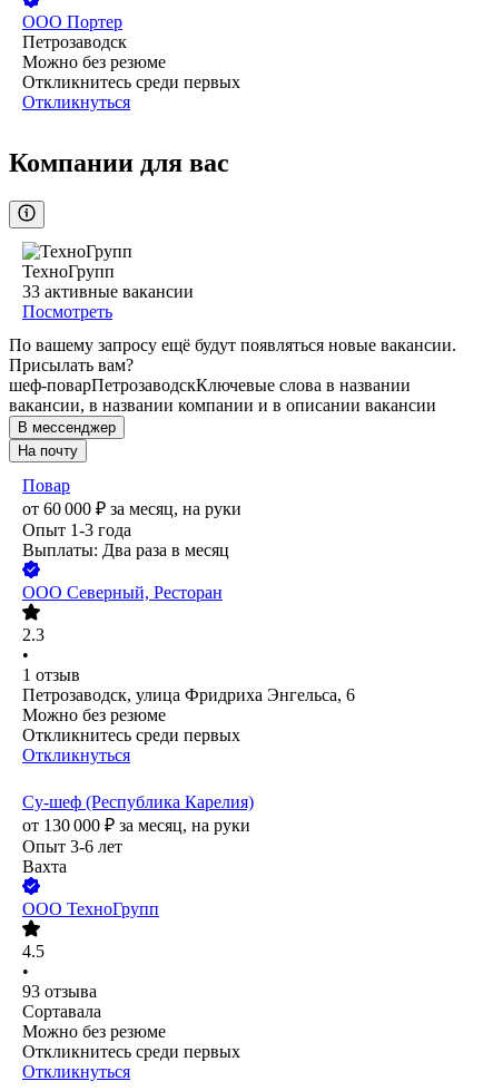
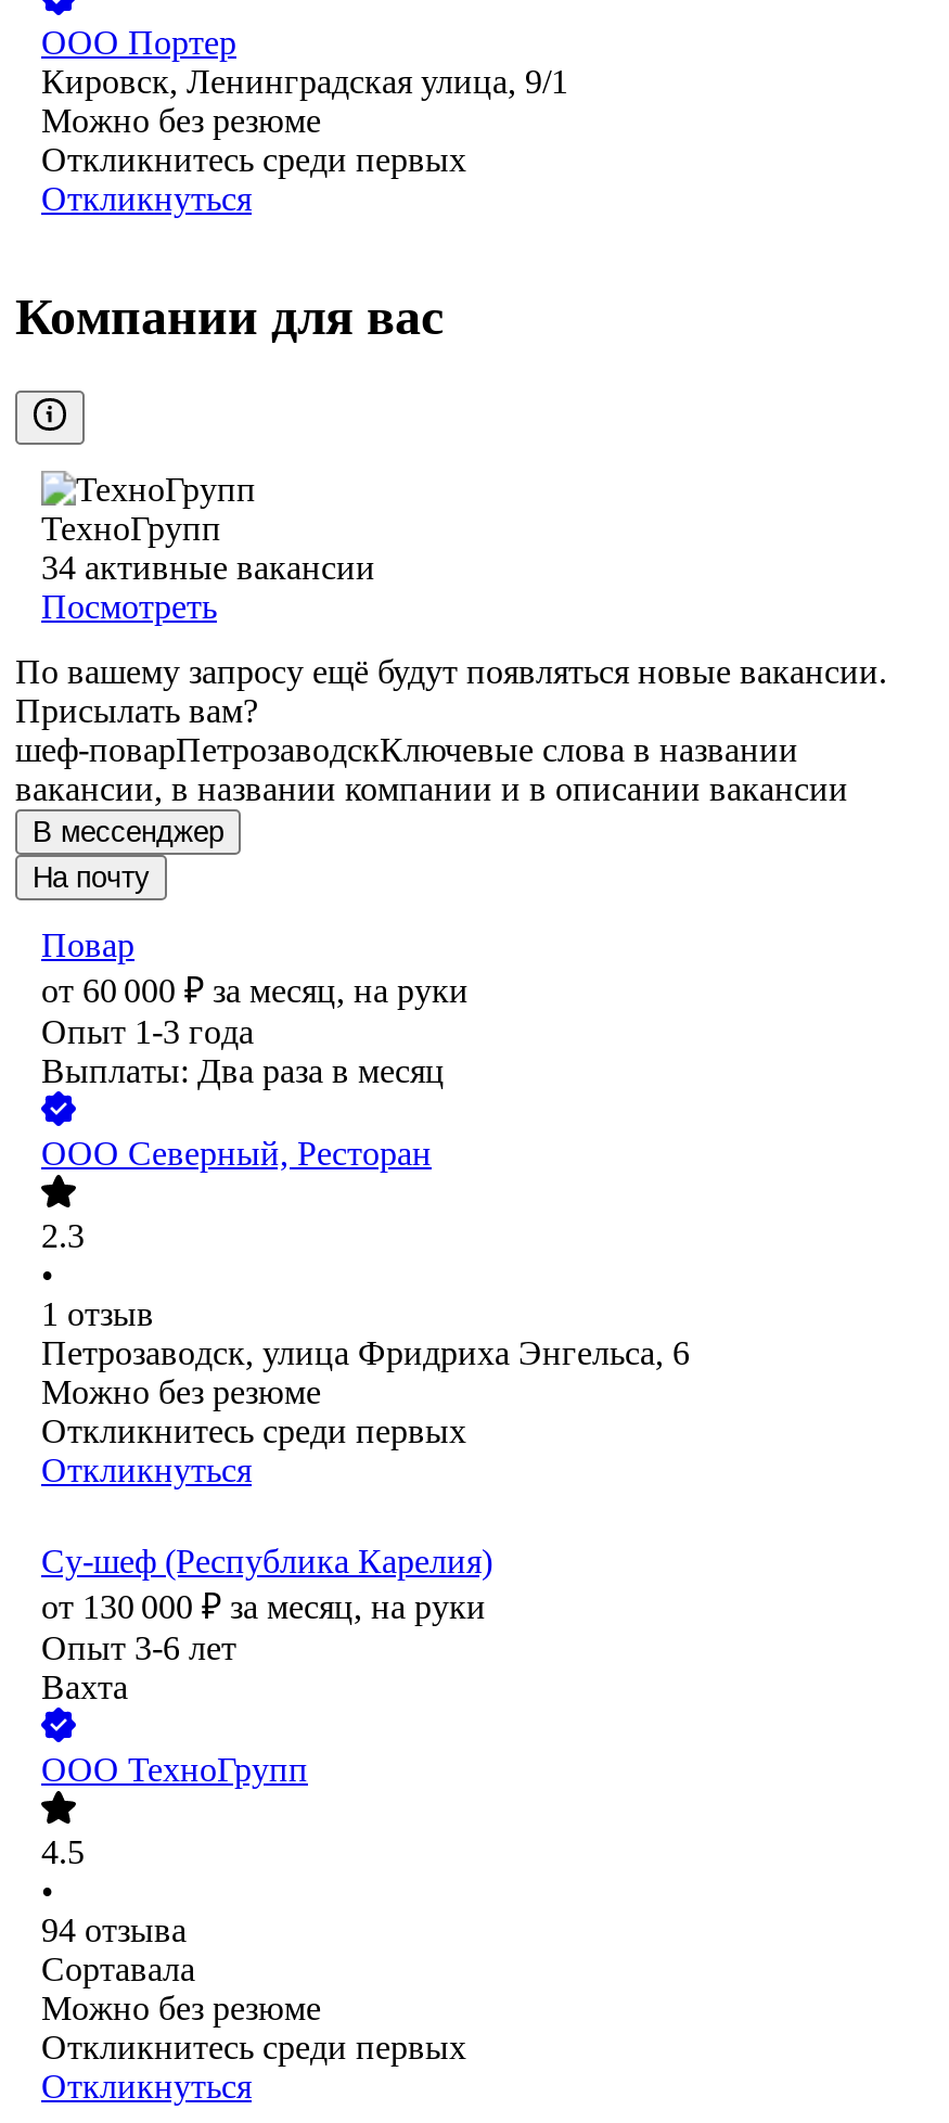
[22,33,127,52] Петрозаводск -> [41,64,568,101] Кировск, Ленинградская улица, 9/1
[22,282,194,301] 33 активные вакансии -> [41,550,375,586] 34 активные вакансии
[22,982,97,1001] 93 отзыва -> [41,1912,187,1949] 94 отзыва

